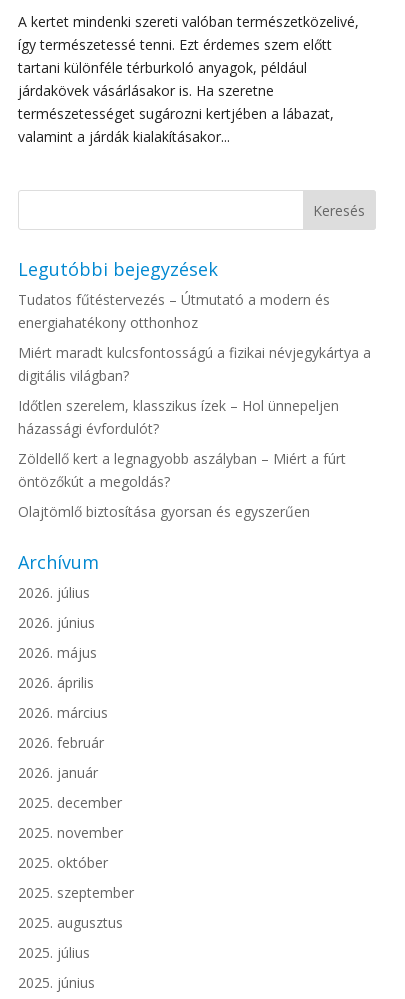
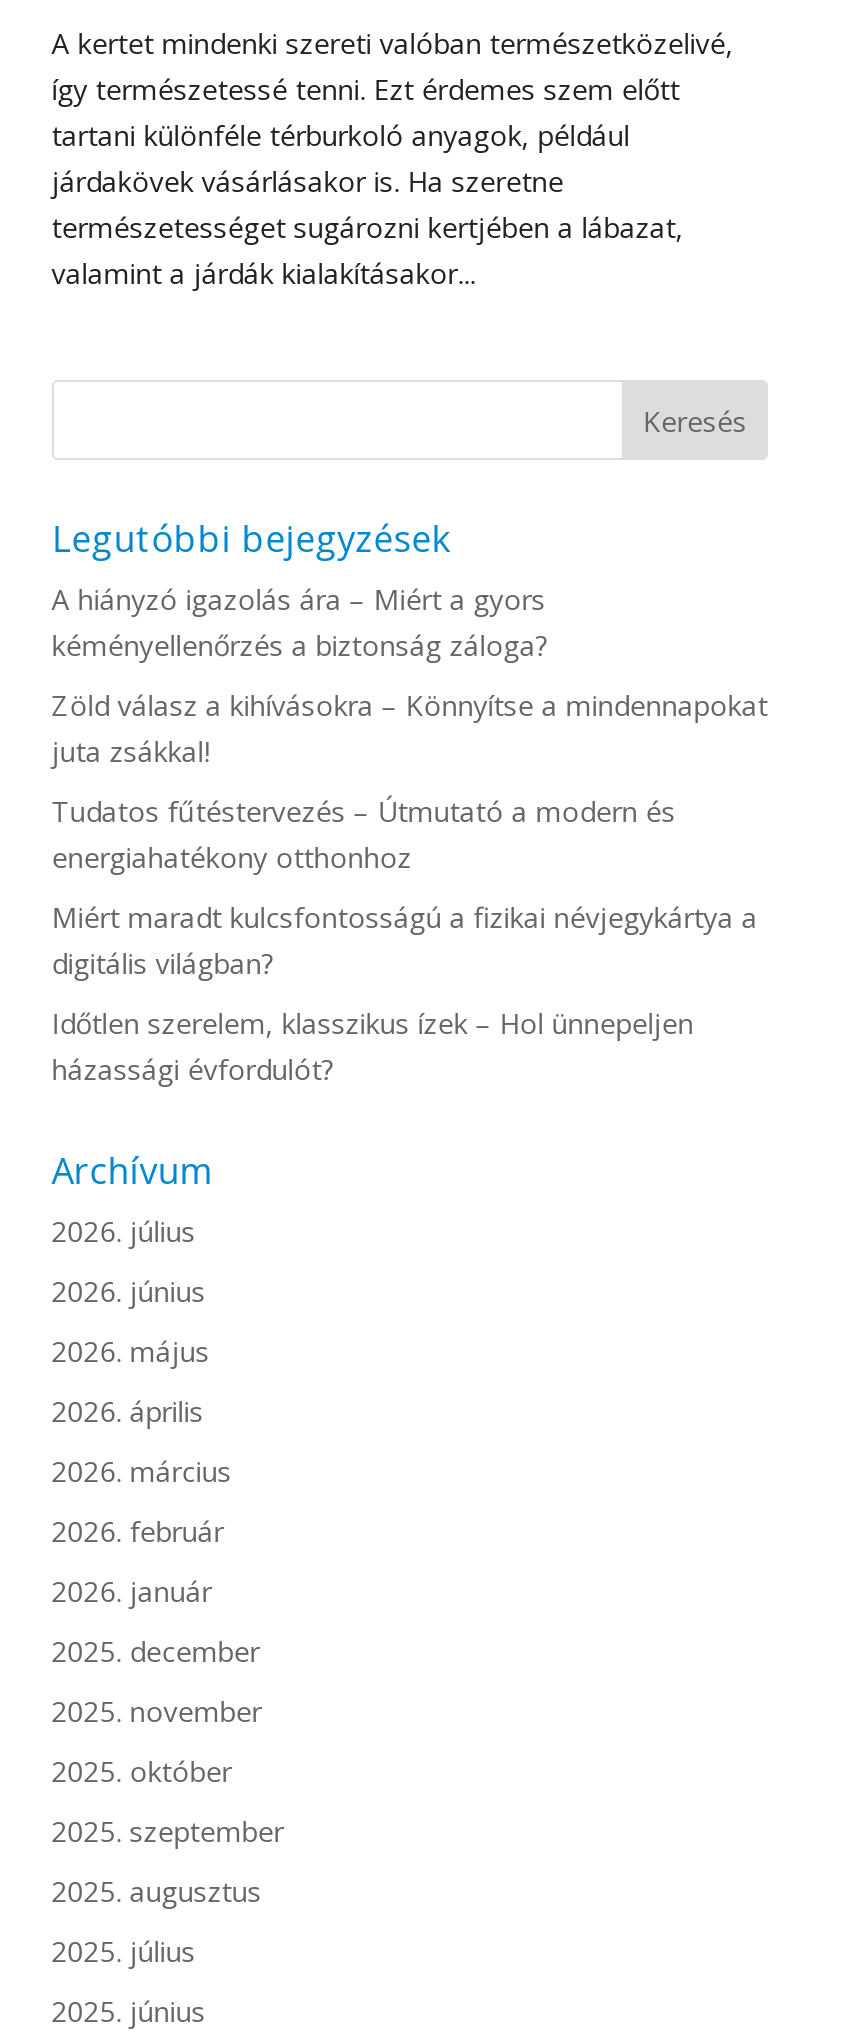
none -> [52,581,768,771] A hiányzó igazolás ára – Miért a gyors | kéményellenőrzés a biztonság záloga? | Zöld válasz a kihívásokra – Könnyítse a mindennapokat | juta zsákkal!
moved [18,290,371,438] -> [52,793,758,1089]: Tudatos fűtéstervezés – Útmutató a modern és | energiahatékony otthonhoz | Miért maradt kulcsfontosságú a fizikai névjegykártya a | digitális világban? | Időtlen szerelem, klasszikus ízek – Hol ünnepeljen | házassági évfordulót?
[18,449,346,521] Zöldellő kert a legnagyobb aszályban – Miért a fúrt | öntözőkút a megoldás? | Olajtömlő biztosítása gyorsan és egyszerűen -> none

